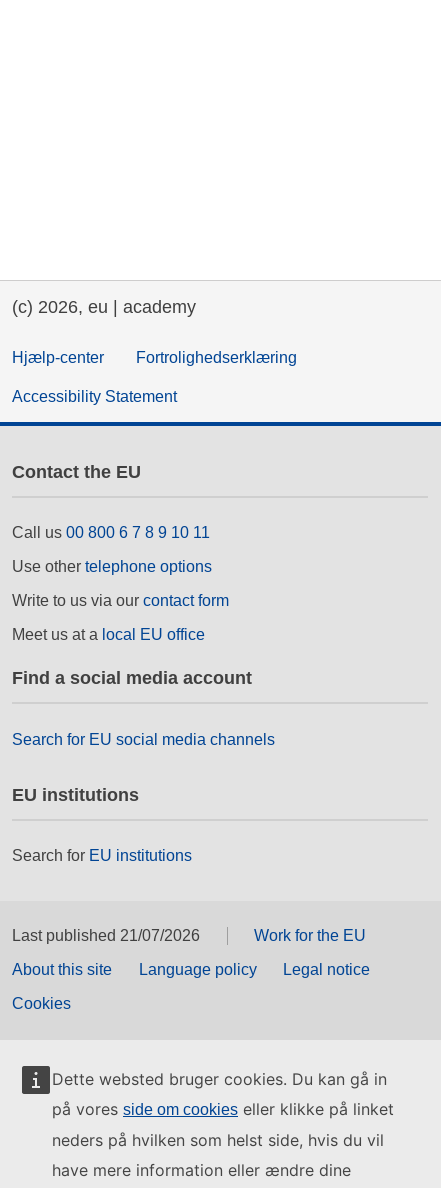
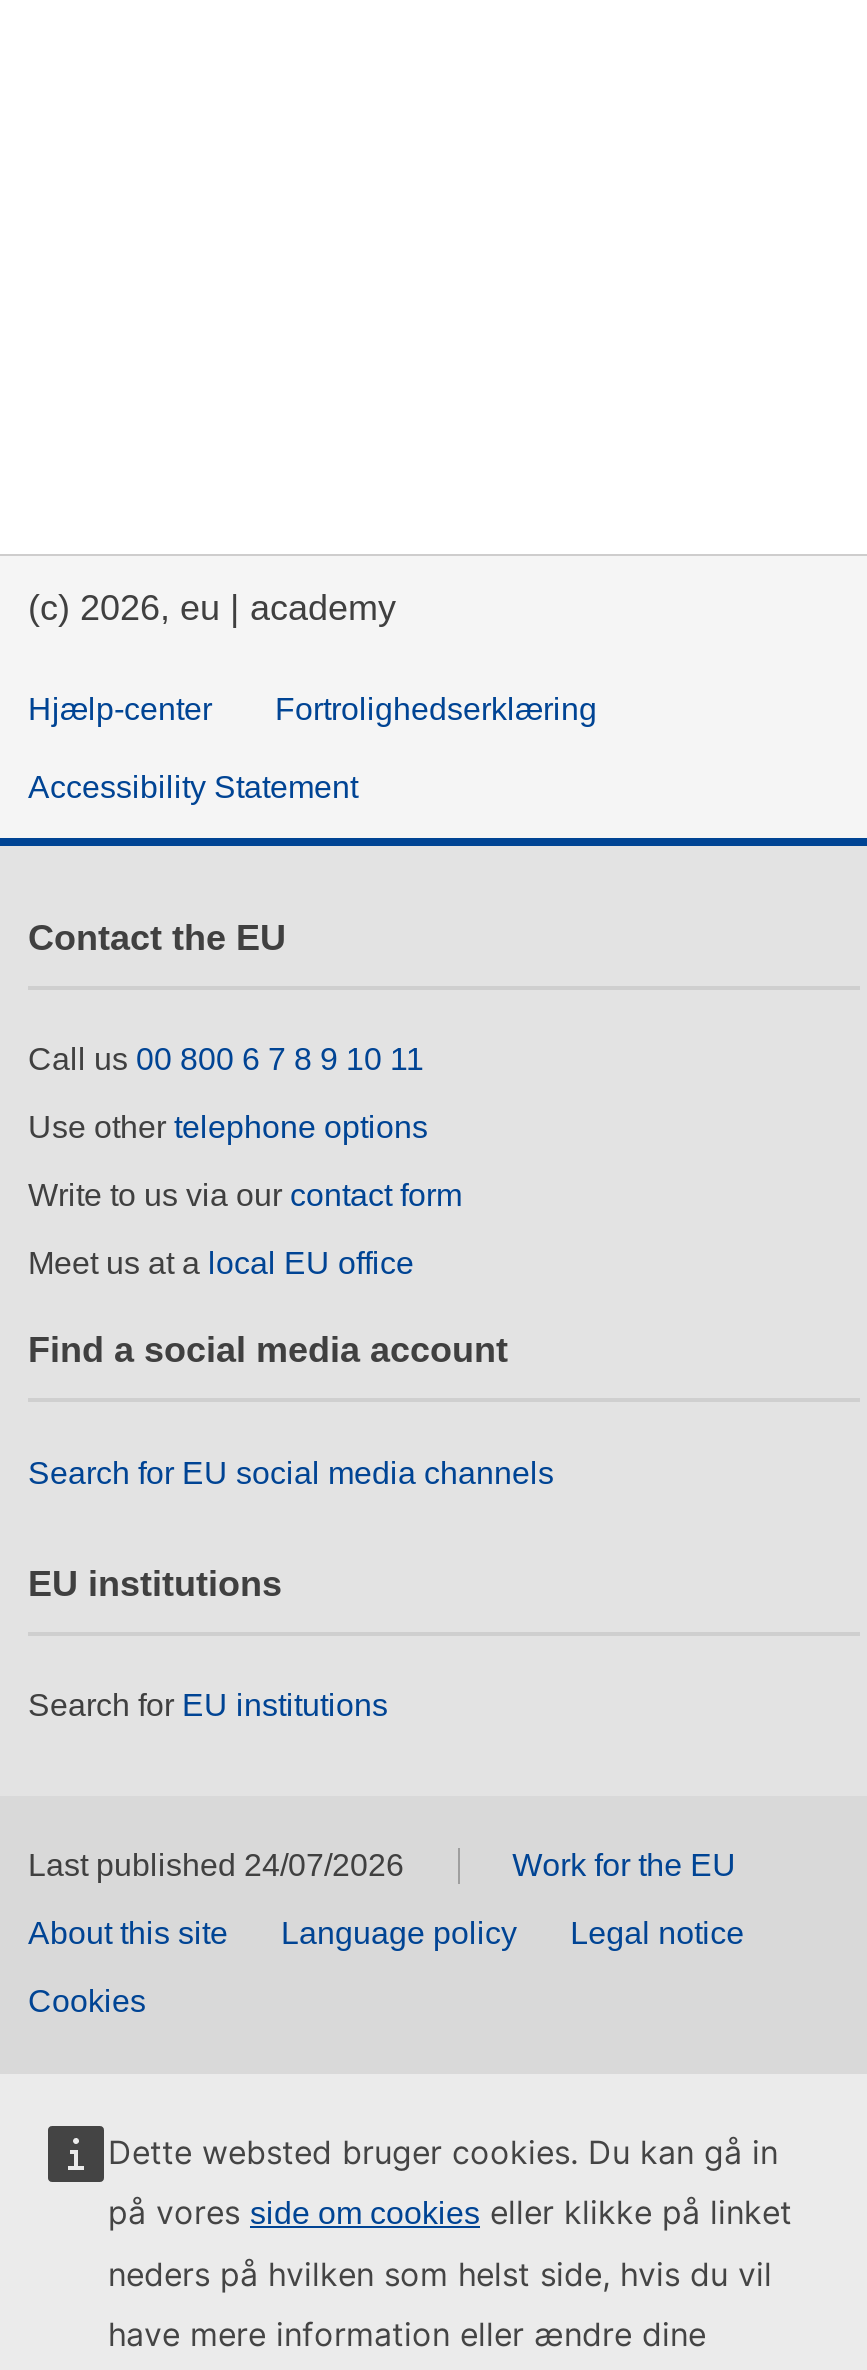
[12,927,200,944] Last published 21/07/2026 -> [28,1849,404,1883] Last published 24/07/2026

